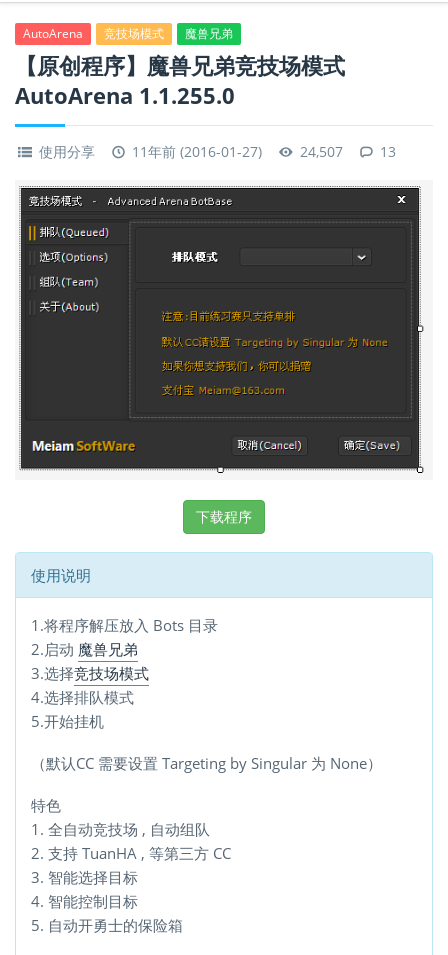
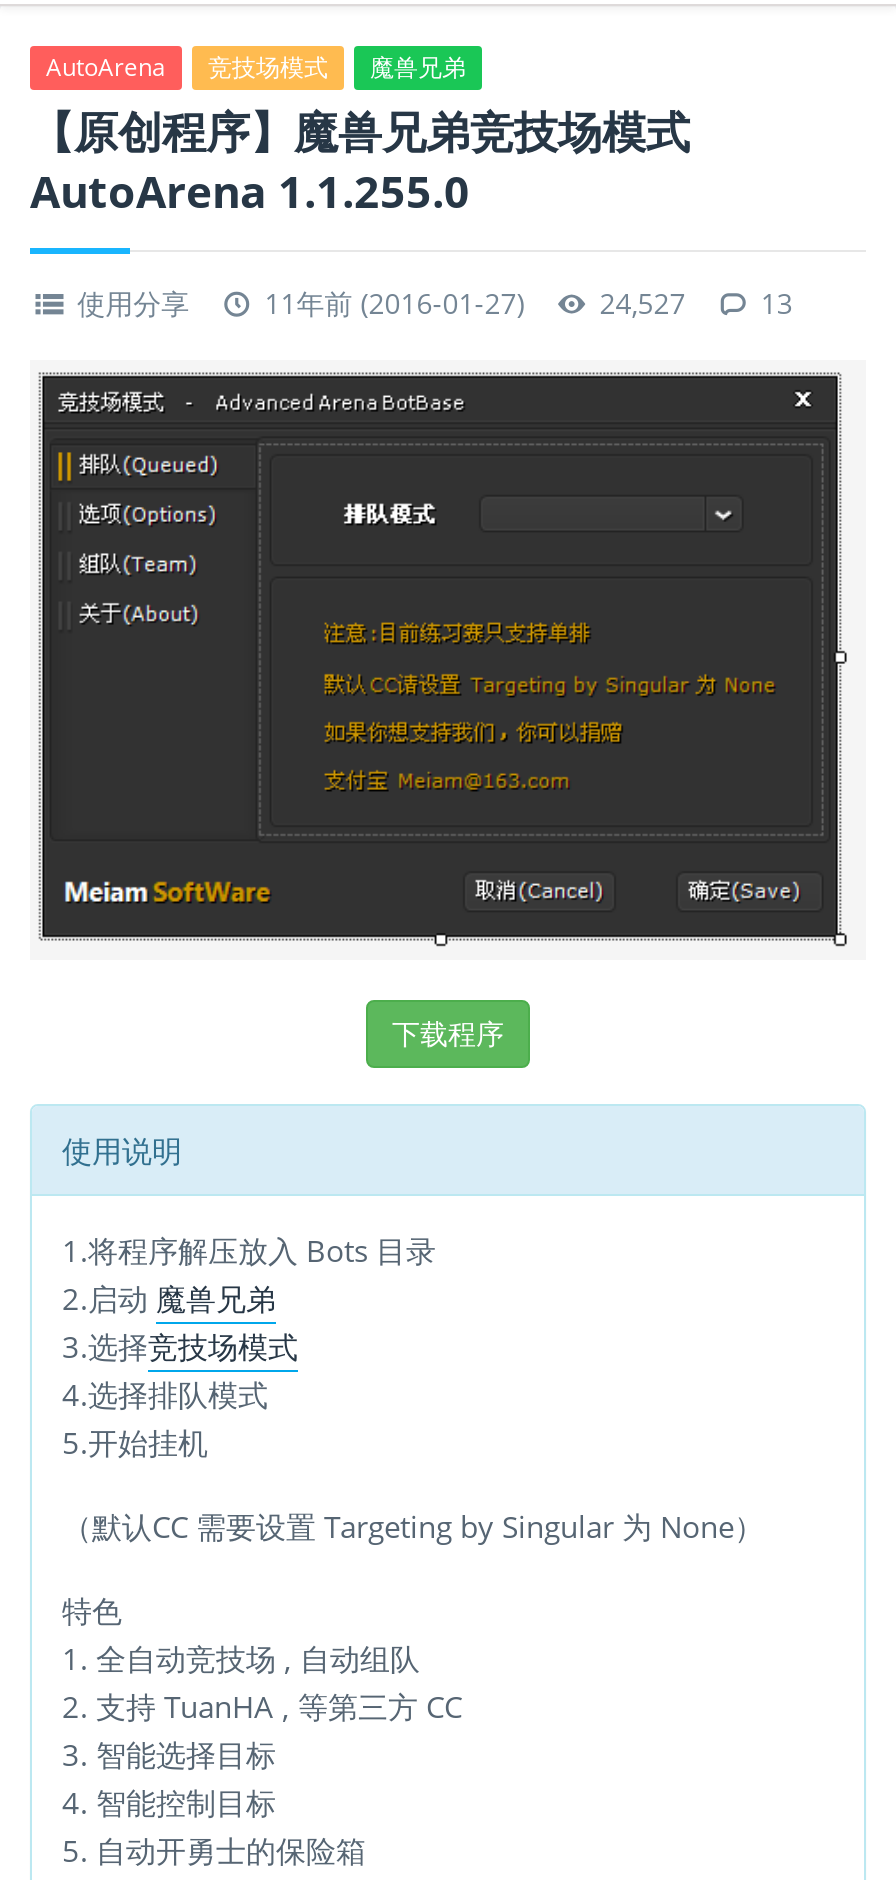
[39,142,396,161] 使用分享 11年前 (2016-01-27) 24,507 13 -> [77,284,793,322] 使用分享 11年前 (2016-01-27) 24,527 13

